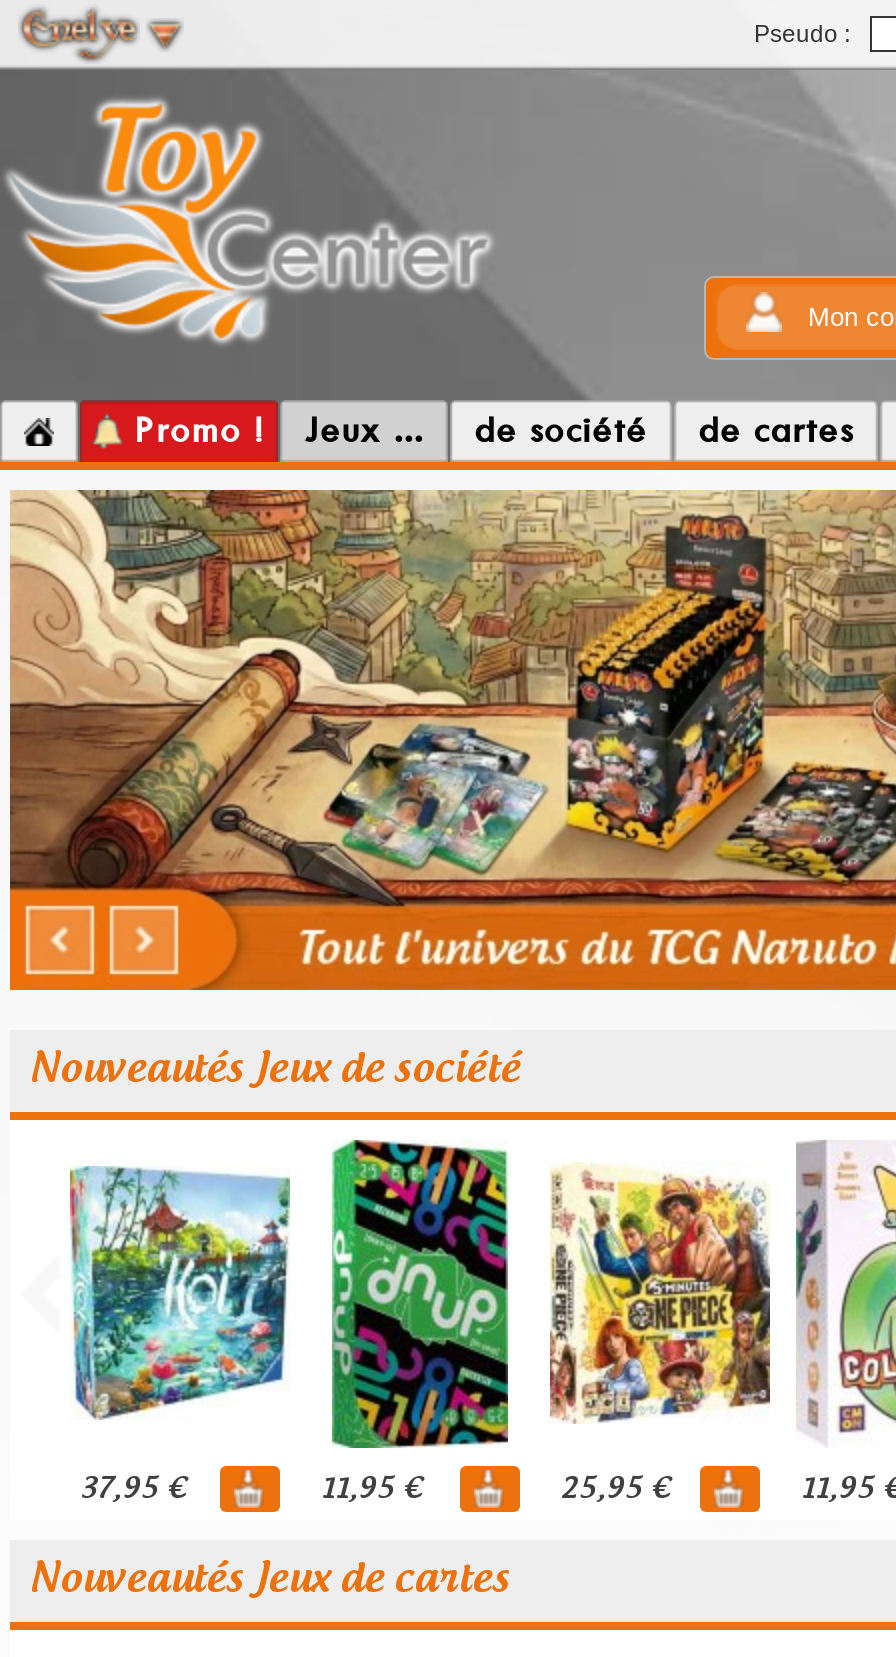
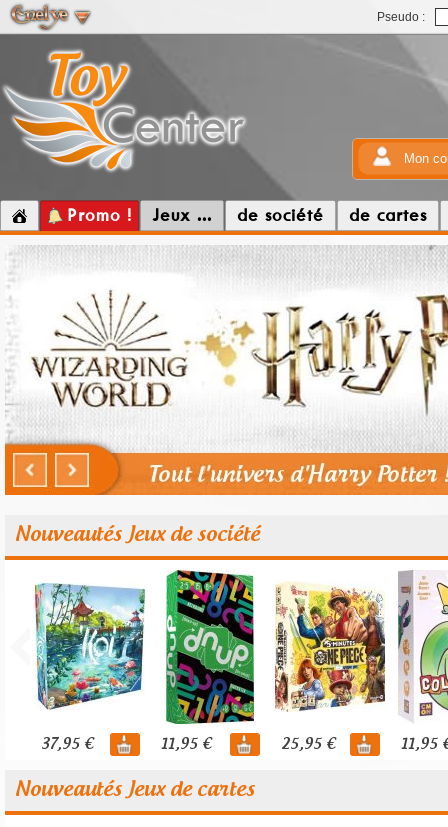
[8,488,890,986] [image] -> [5,245,445,492] [image]

